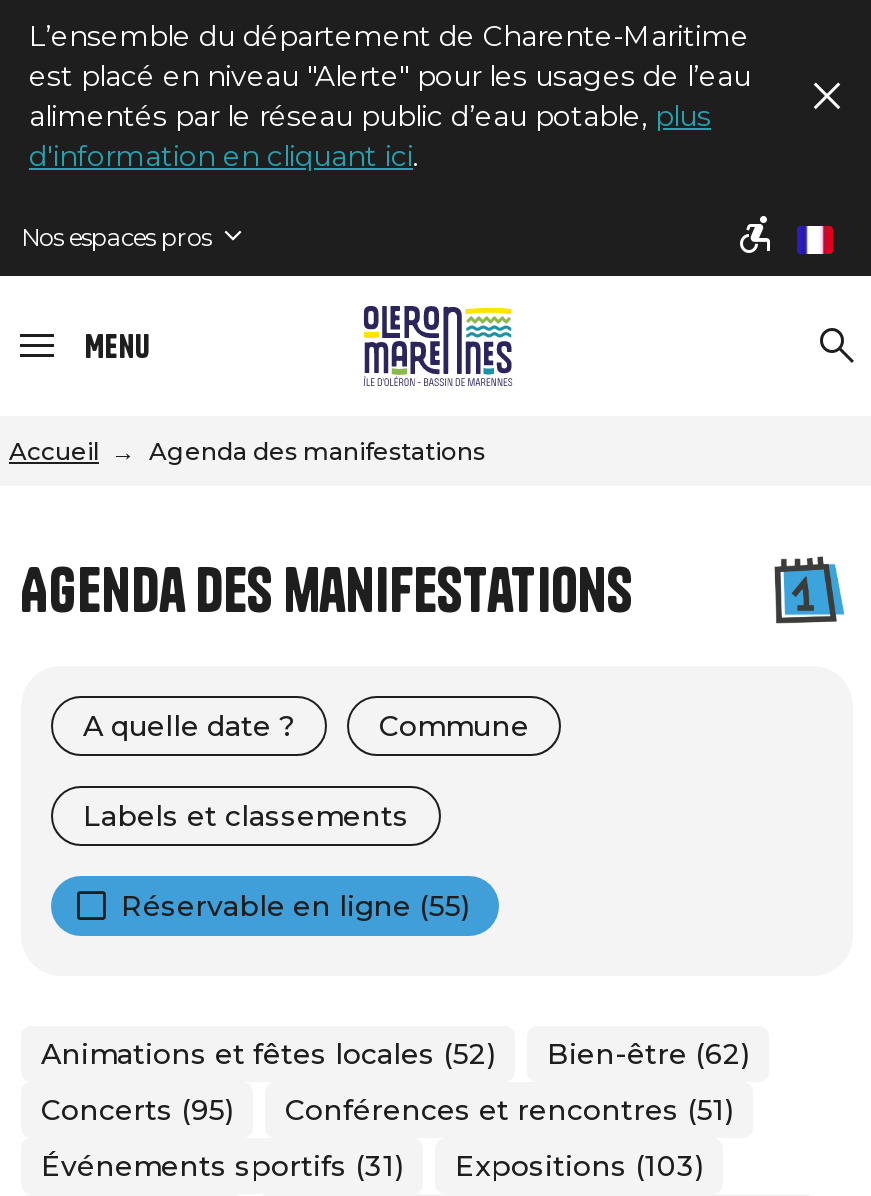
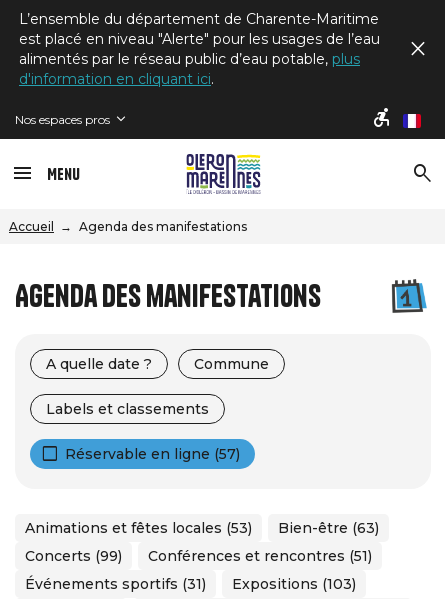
[121,888,469,924] Réservable en ligne (55) -> [65,445,240,463] Réservable en ligne (57)
[41,1036,495,1072] Animations et fêtes locales (52) -> [25,519,252,537] Animations et fêtes locales (53)
[547,1036,749,1072] Bien-être (62) -> [278,519,379,537] Bien-être (63)
[41,1092,733,1128] Concerts (95) Conférences et rencontres (51) -> [25,547,372,565] Concerts (99) Conférences et rencontres (51)

